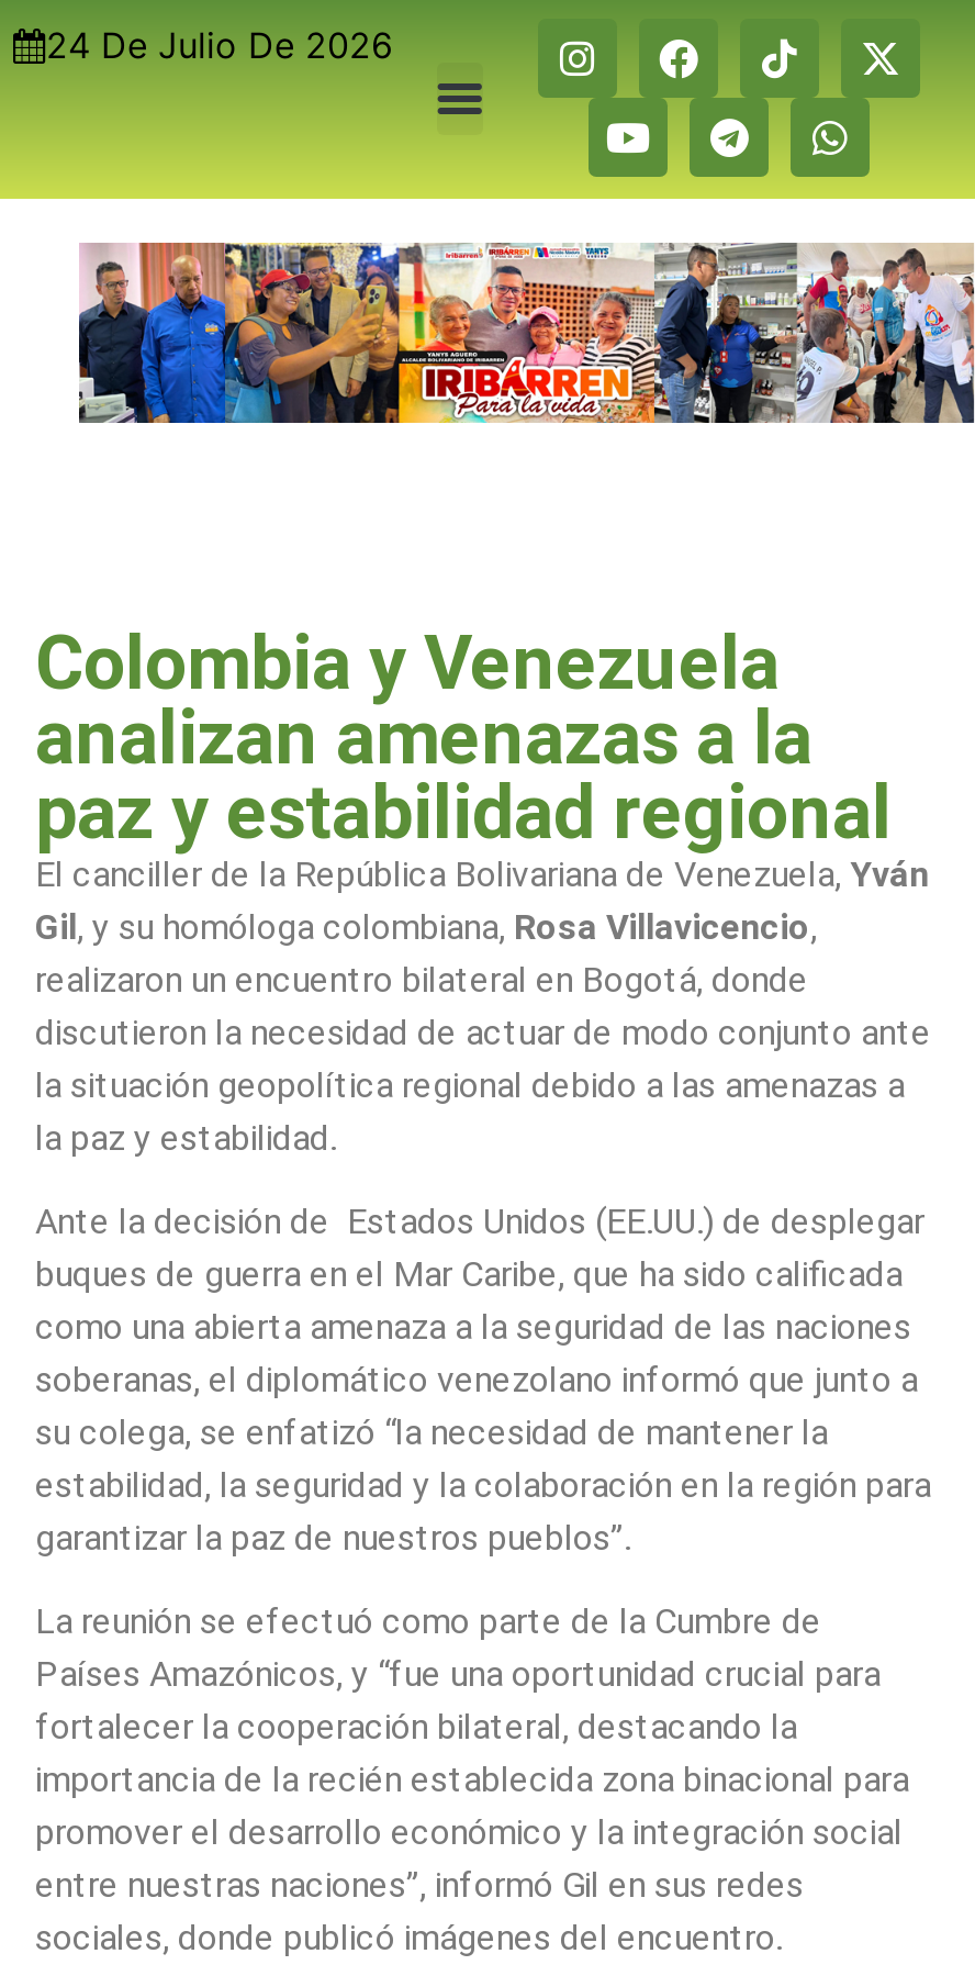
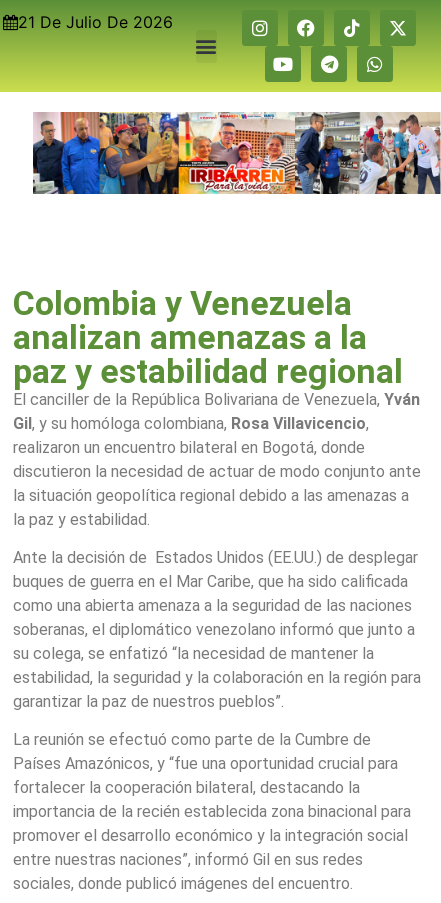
[46,23,393,67] 24 De Julio De 2026 -> [18,12,173,32] 21 De Julio De 2026

